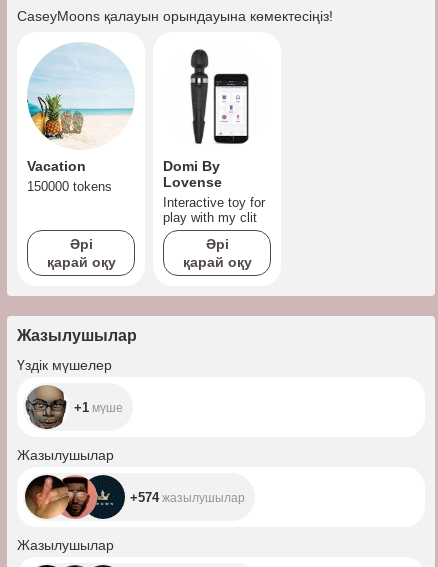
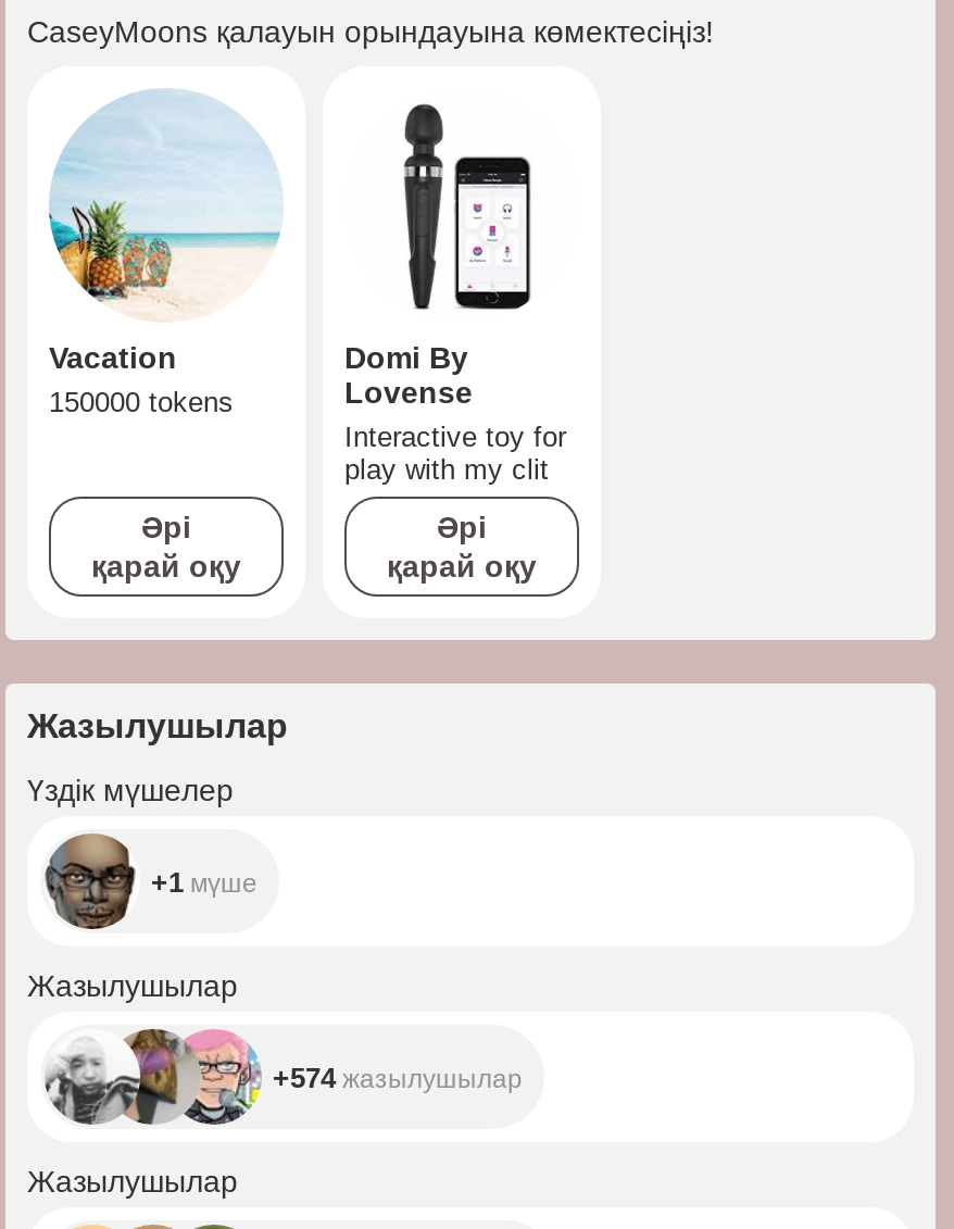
[24,474,126,519] [image] -> [45,1027,262,1127] [image]

